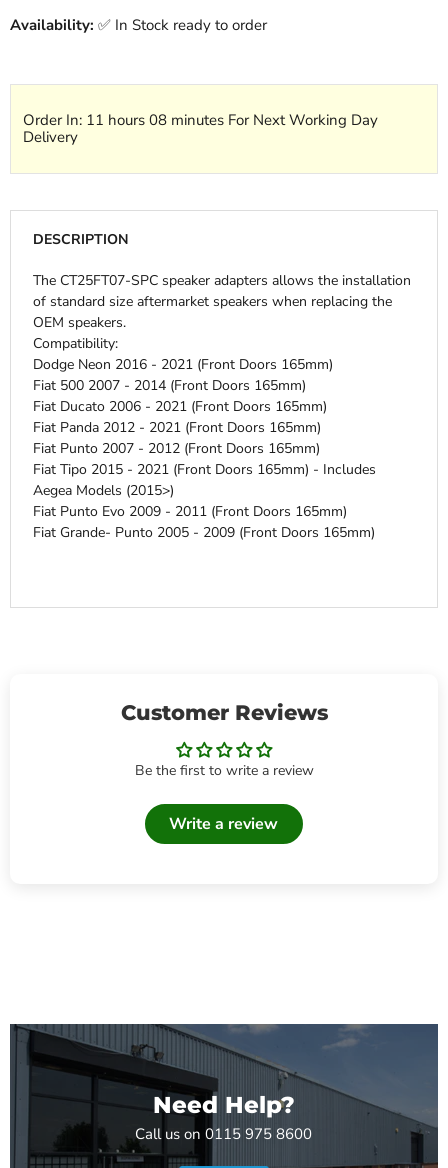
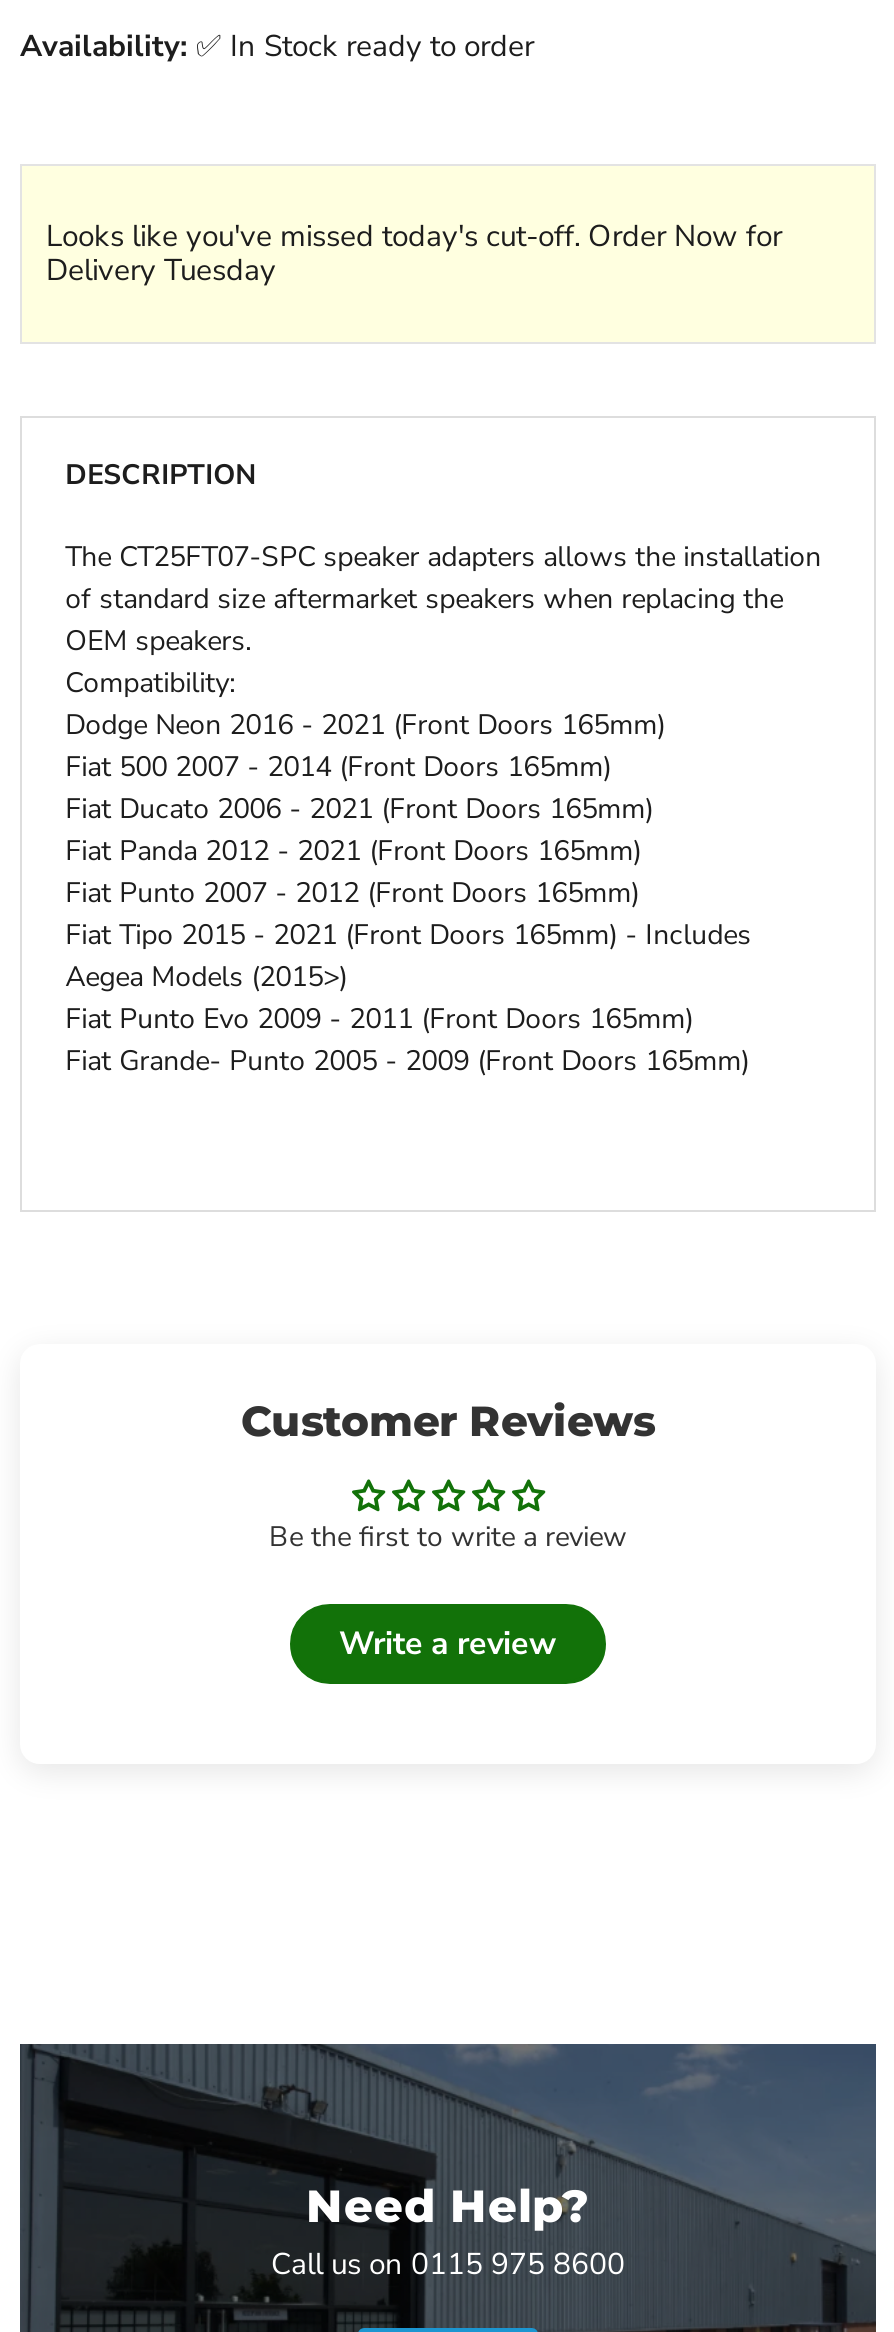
[23,110,378,147] Order In: 11 hours 08 minutes For Next Working Day | Delivery -> [46,216,782,290] Looks like you've missed today's cut-off. Order Now for | Delivery Tuesday

